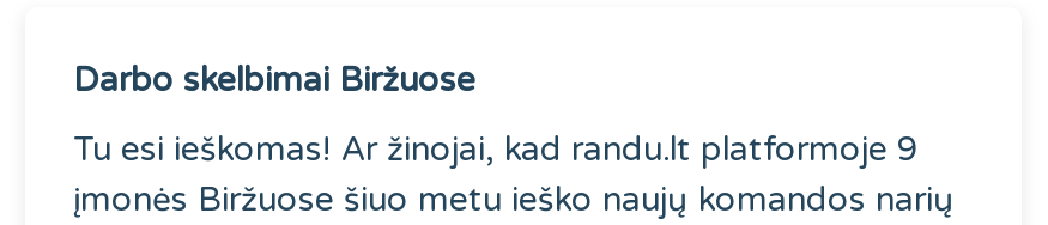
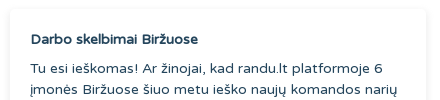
[73,129,919,170] Tu esi ieškomas! Ar žinojai, kad randu.lt platformoje 9 -> [30,60,383,77] Tu esi ieškomas! Ar žinojai, kad randu.lt platformoje 6

